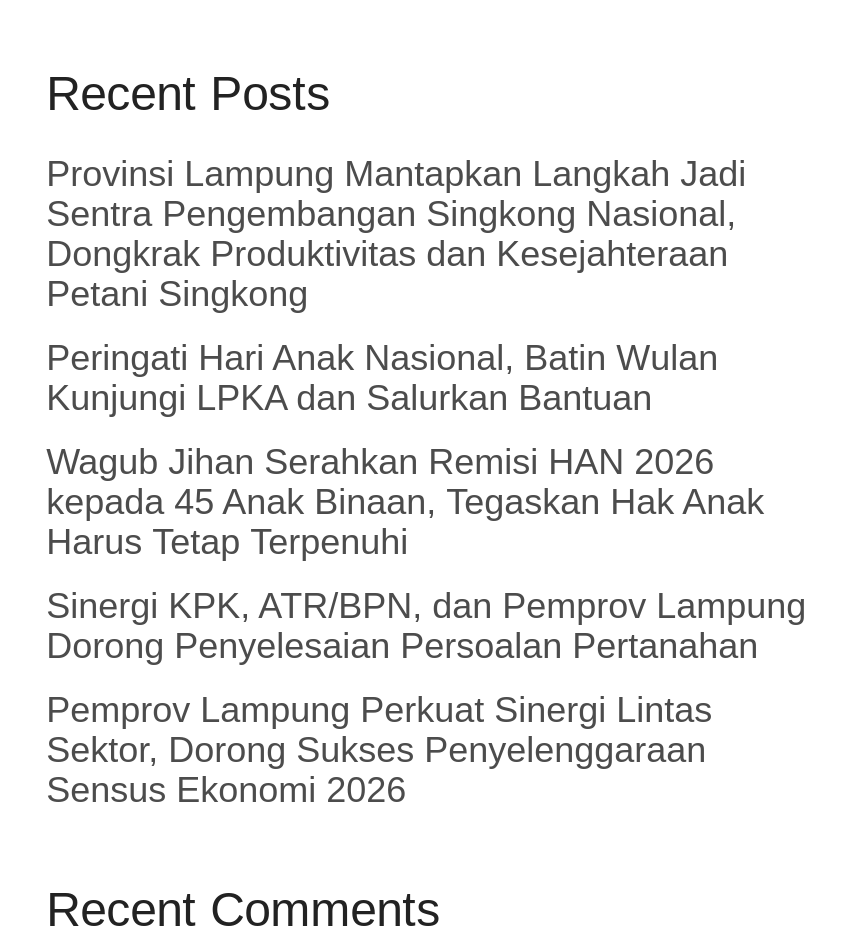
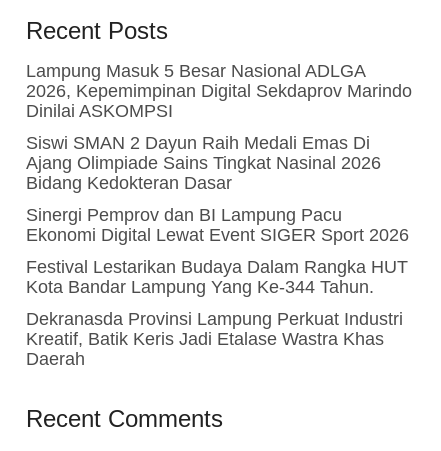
[46,153,746,313] Provinsi Lampung Mantapkan Langkah Jadi | Sentra Pengembangan Singkong Nasional, | Dongkrak Produktivitas dan Kesejahteraan | Petani Singkong -> [26,61,412,121] Lampung Masuk 5 Besar Nasional ADLGA | 2026, Kepemimpinan Digital Sekdaprov Marindo | Dinilai ASKOMPSI
[46,337,718,417] Peringati Hari Anak Nasional, Batin Wulan | Kunjungi LPKA dan Salurkan Bantuan -> [26,133,381,193] Siswi SMAN 2 Dayun Raih Medali Emas Di | Ajang Olimpiade Sains Tingkat Nasinal 2026 | Bidang Kedokteran Dasar
[46,441,764,561] Wagub Jihan Serahkan Remisi HAN 2026 | kepada 45 Anak Binaan, Tegaskan Hak Anak | Harus Tetap Terpenuhi -> [26,205,409,245] Sinergi Pemprov dan BI Lampung Pacu | Ekonomi Digital Lewat Event SIGER Sport 2026
[46,585,806,665] Sinergi KPK, ATR/BPN, dan Pemprov Lampung | Dorong Penyelesaian Persoalan Pertanahan -> [26,257,408,297] Festival Lestarikan Budaya Dalam Rangka HUT | Kota Bandar Lampung Yang Ke-344 Tahun.
[46,689,712,809] Pemprov Lampung Perkuat Sinergi Lintas | Sektor, Dorong Sukses Penyelenggaraan | Sensus Ekonomi 2026 -> [26,309,403,369] Dekranasda Provinsi Lampung Perkuat Industri | Kreatif, Batik Keris Jadi Etalase Wastra Khas | Daerah

